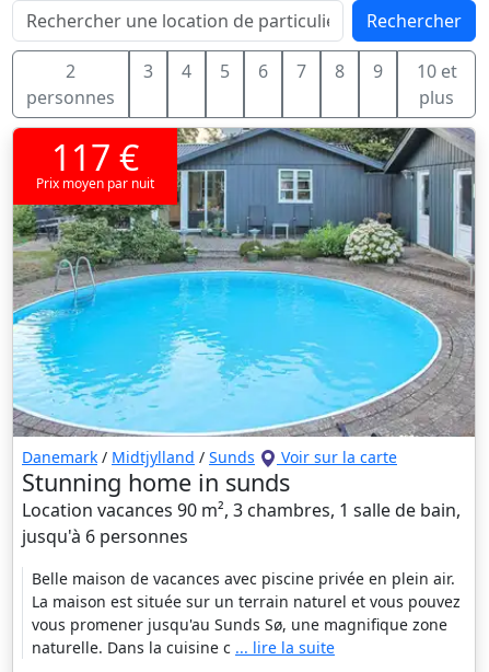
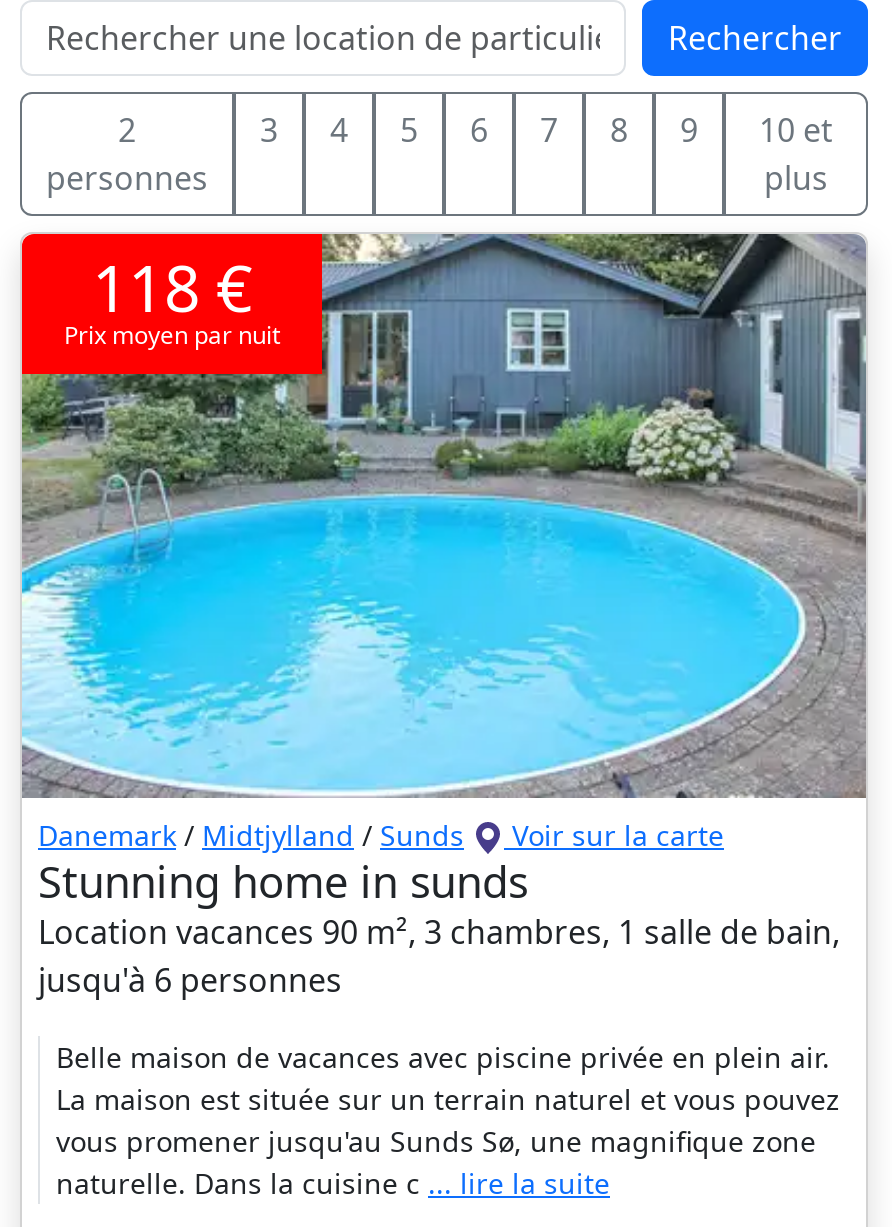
[51,134,139,181] 117 € -> [92,244,252,330] 118 €

